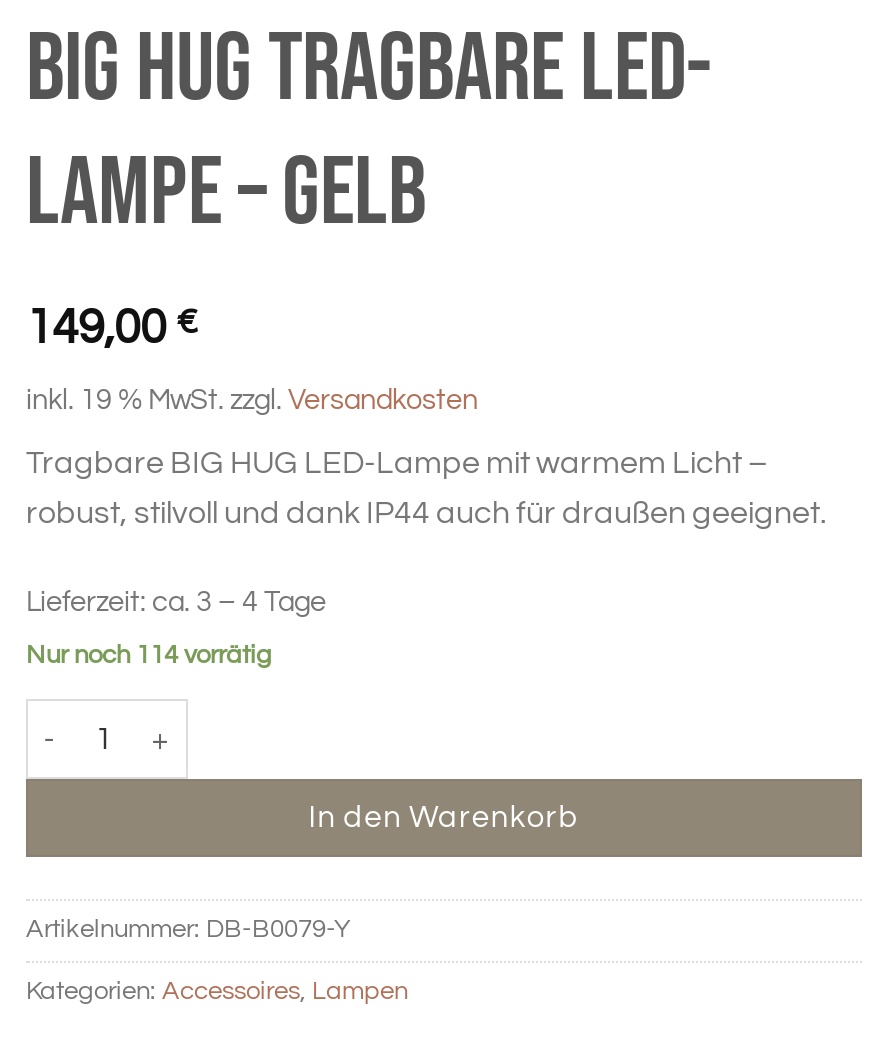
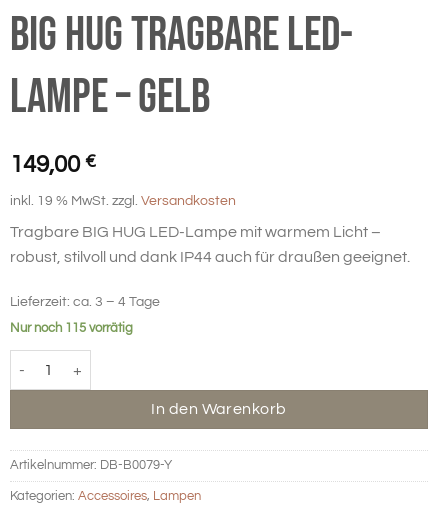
[26,644,272,670] Nur noch 114 vorrätig -> [10,322,133,335] Nur noch 115 vorrätig

